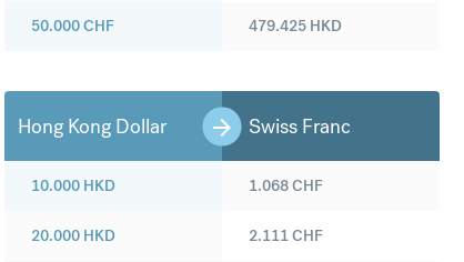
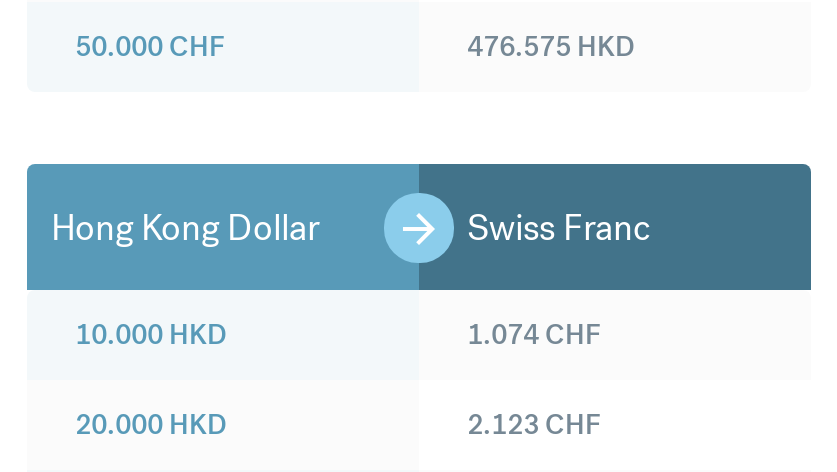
[249,16,342,36] 479.425 HKD -> [467,28,635,64] 476.575 HKD
[249,176,323,196] 1.068 CHF -> [467,316,601,352] 1.074 CHF
[249,226,323,246] 2.111 CHF -> [467,406,601,442] 2.123 CHF

